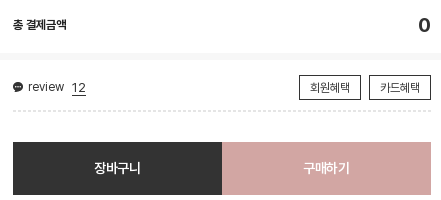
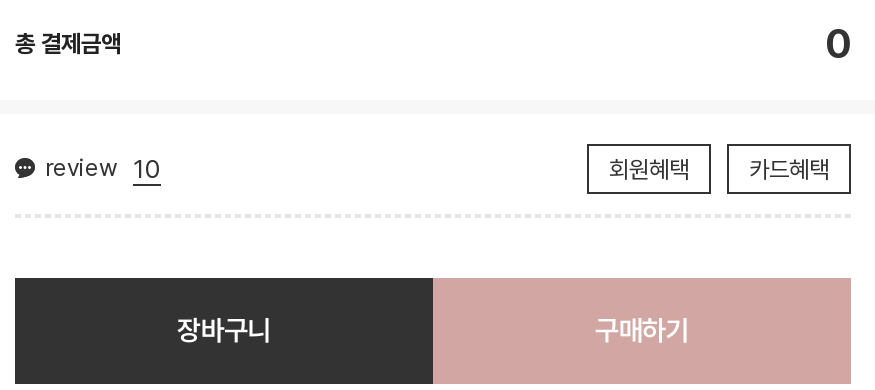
[28,80,86,95] review 12 -> [45,154,161,185] review 10

